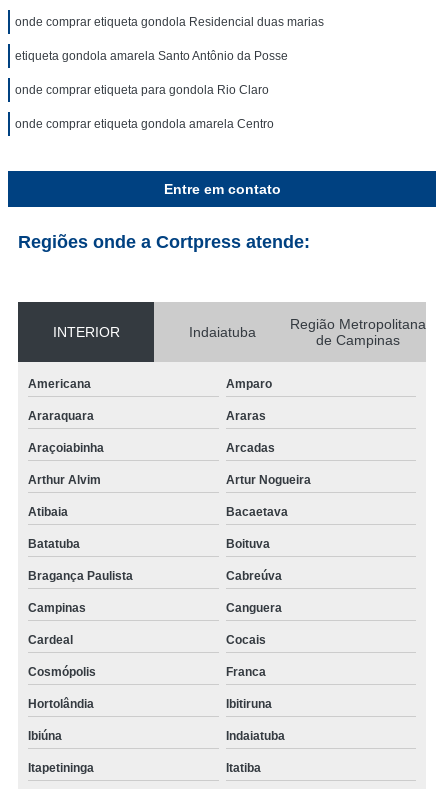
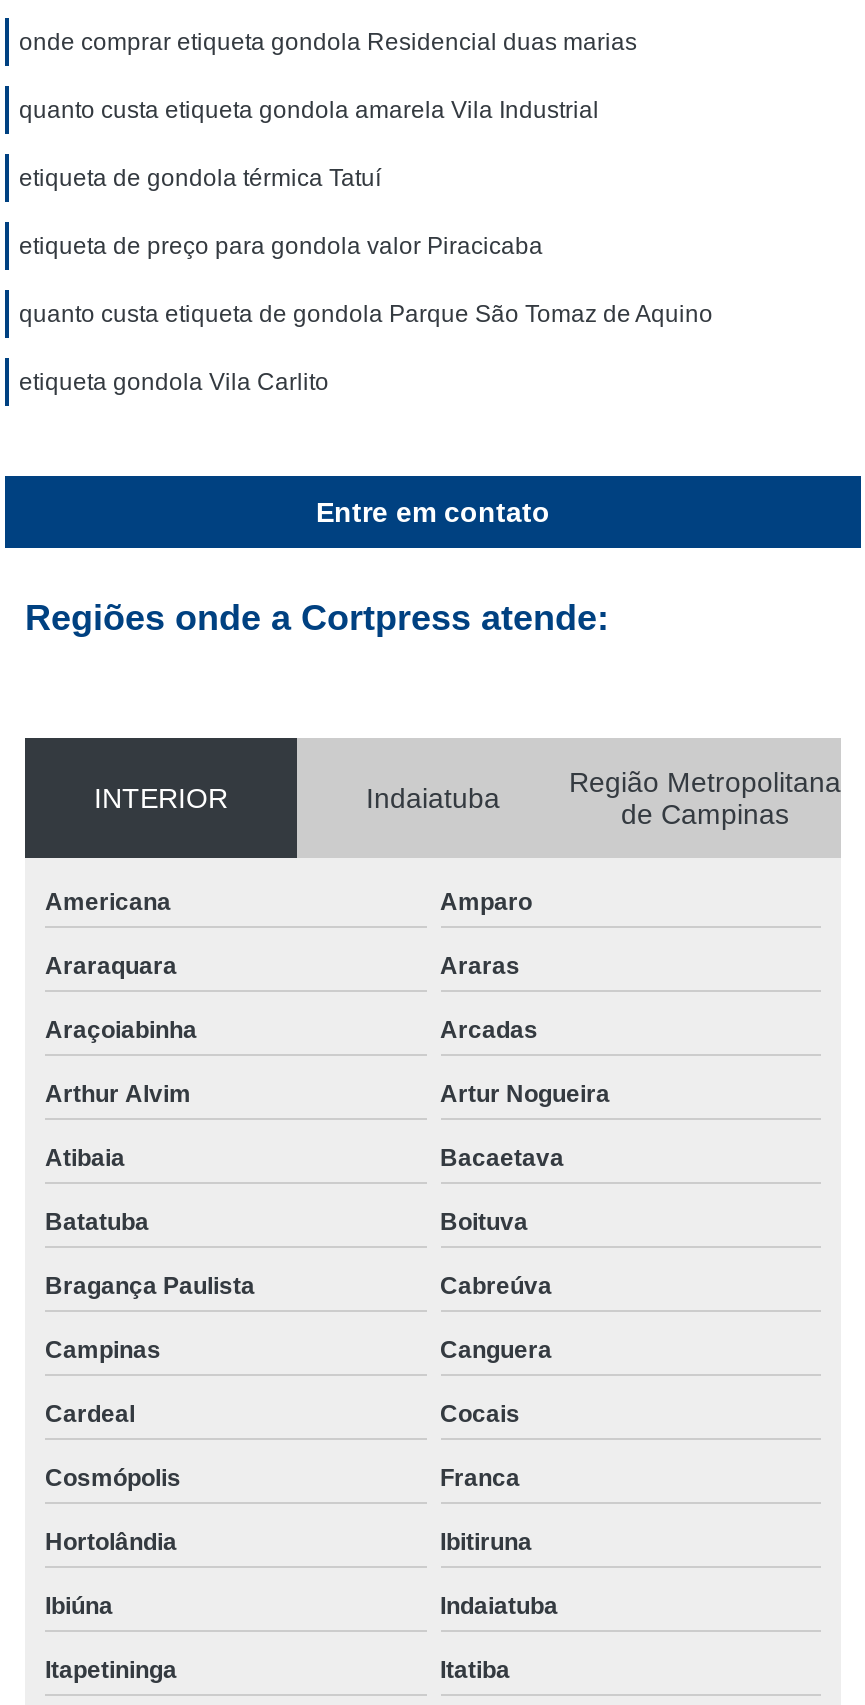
[15,49,288,131] etiqueta gondola amarela Santo Antônio da Posse | onde comprar etiqueta para gondola Rio Claro | onde comprar etiqueta gondola amarela Centro -> [19,96,713,396] quanto custa etiqueta gondola amarela Vila Industrial | etiqueta de gondola térmica Tatuí | etiqueta de preço para gondola valor Piracicaba | quanto custa etiqueta de gondola Parque São Tomaz de Aquino | etiqueta gondola Vila Carlito

